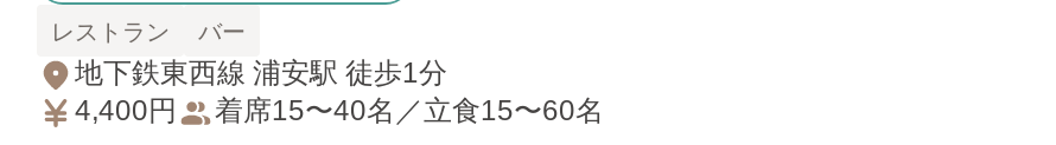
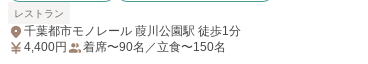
[75,18,447,90] バー | 地下鉄東西線 浦安駅 徒歩1分 -> [24,24,241,38] 千葉都市モノレール 葭川公園駅 徒歩1分
[215,94,604,127] 着席15〜40名／立食15〜60名 -> [83,40,226,54] 着席〜90名／立食〜150名

